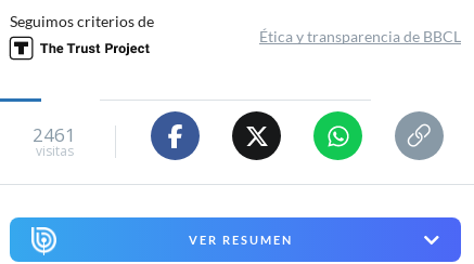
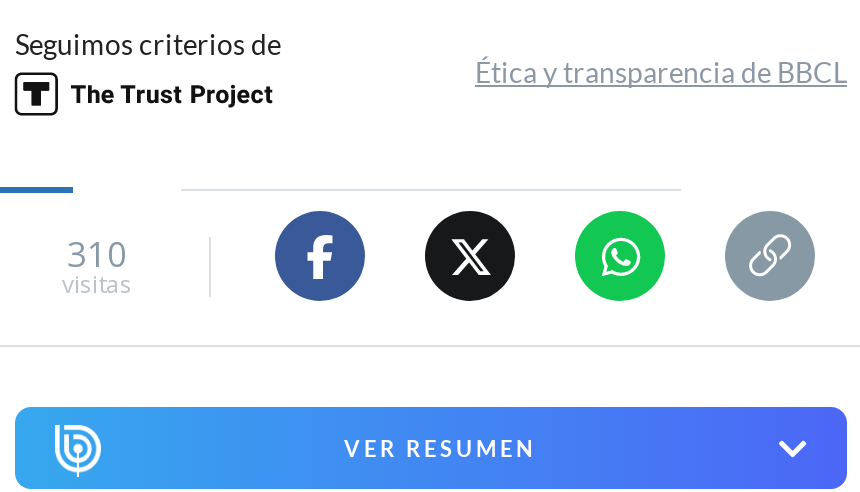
[33,122,76,147] 2461 -> [67,231,127,277] 310

